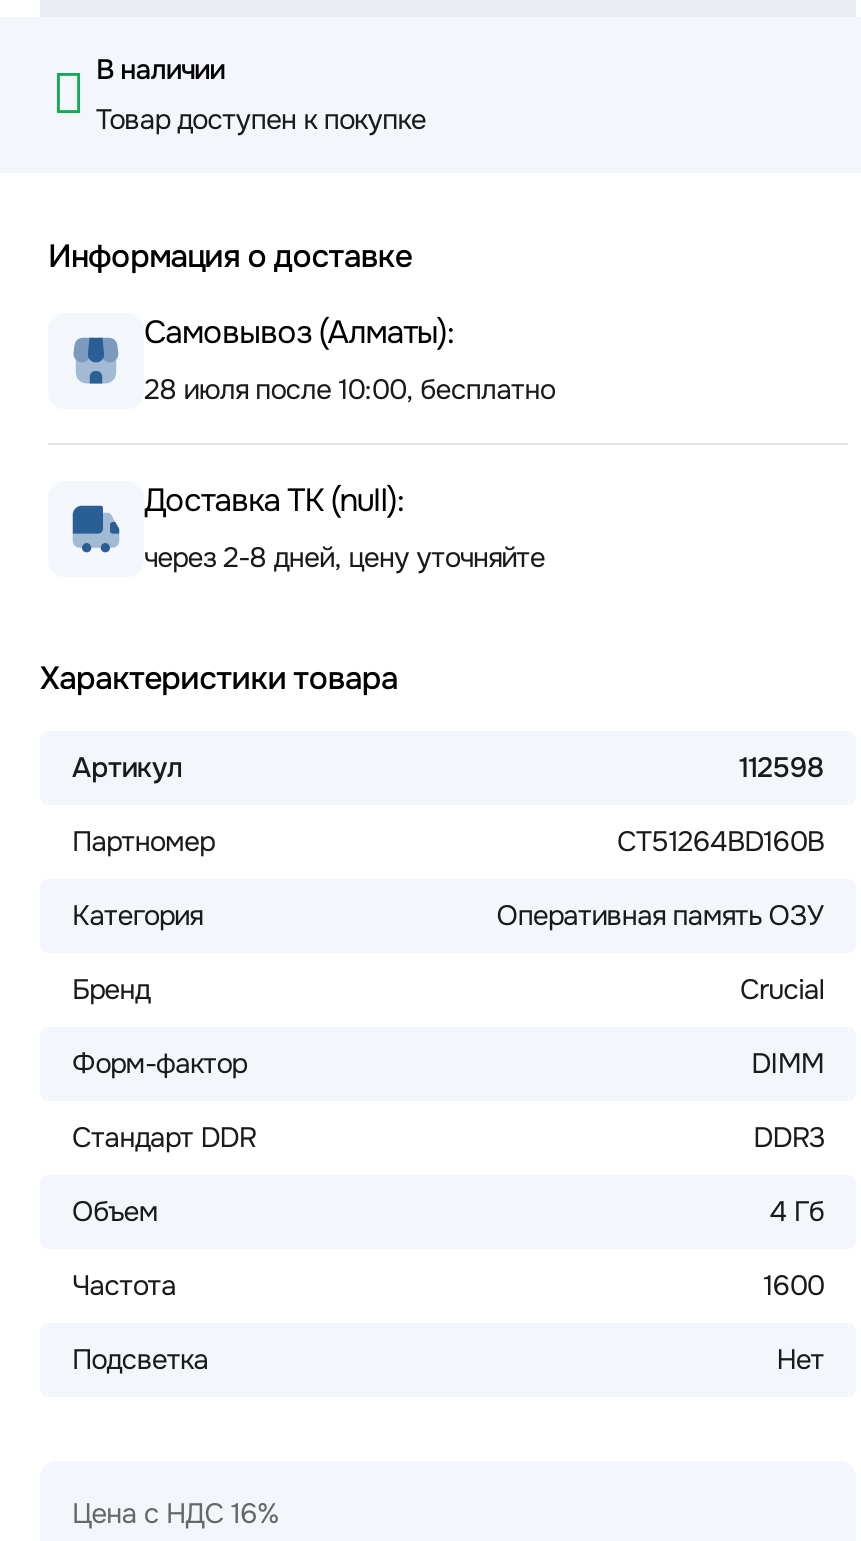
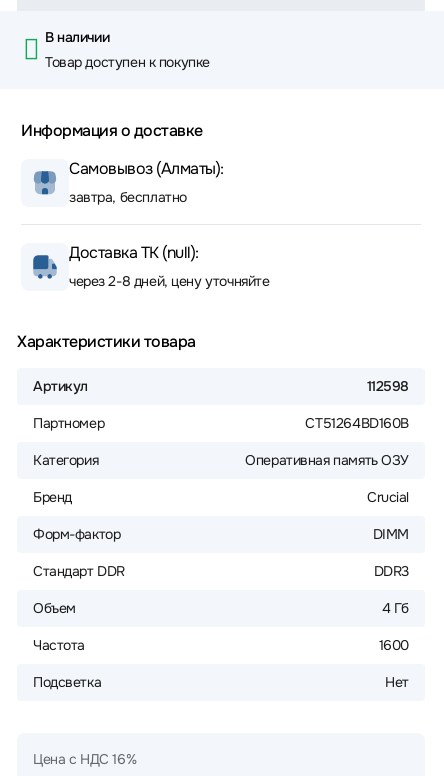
[144,371,555,407] 28 июля после 10:00, бесплатно -> [69,188,187,206] завтра, бесплатно

